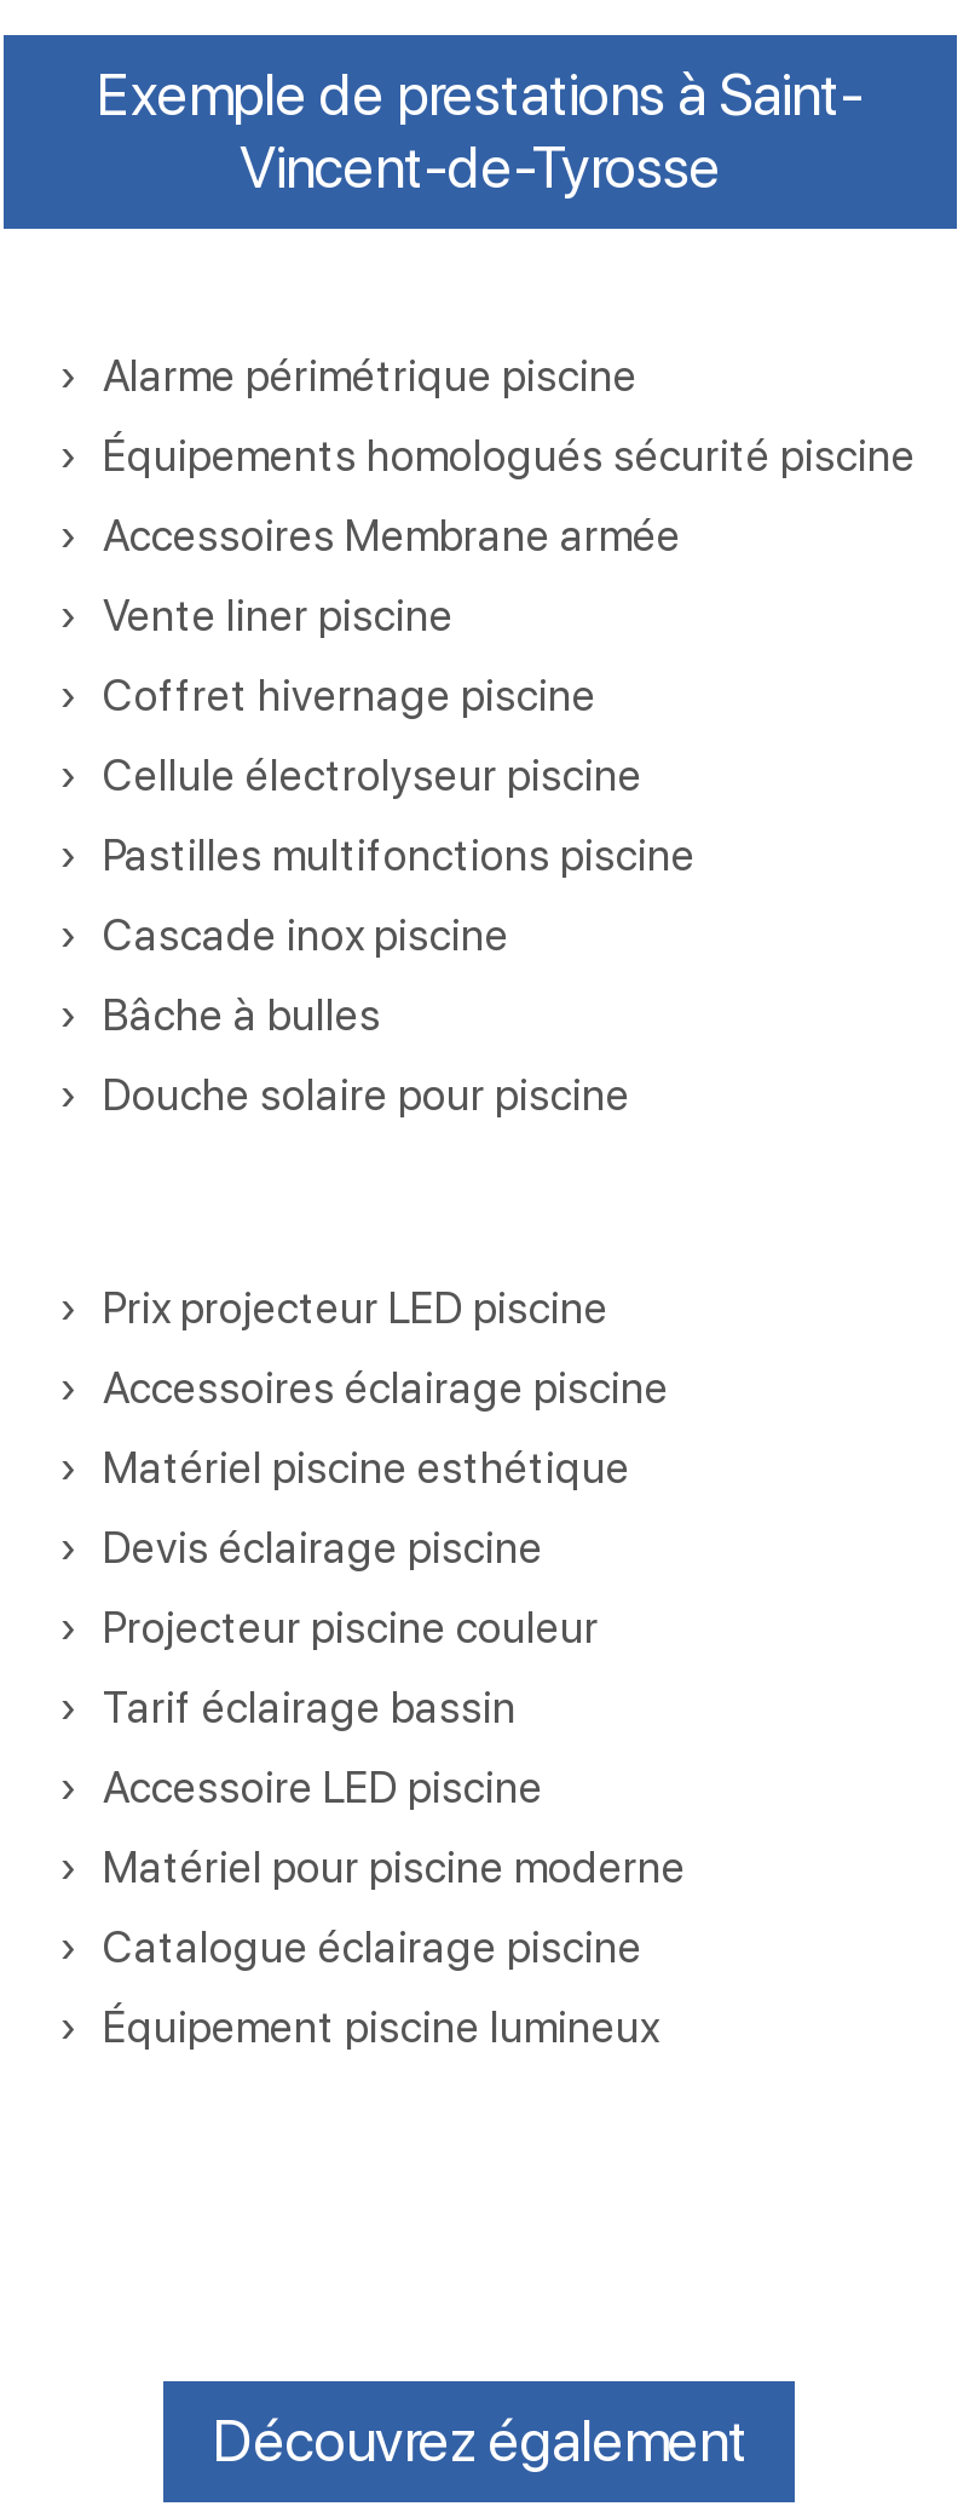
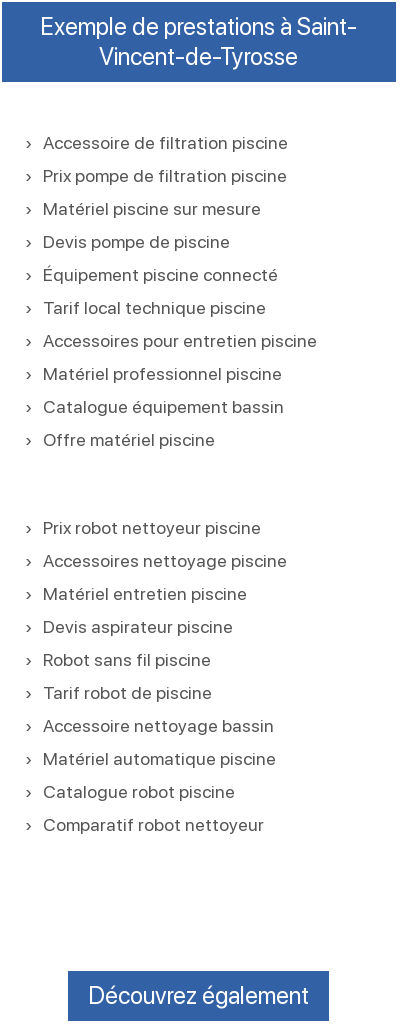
[103,350,637,400] Alarme périmétrique piscine -> [43,132,288,153] Accessoire de filtration piscine
[103,430,916,480] Équipements homologués sécurité piscine -> [43,165,287,186] Prix pompe de filtration piscine
[103,509,681,560] Accessoires Membrane armée -> [43,198,261,219] Matériel piscine sur mesure
[103,589,454,640] Vente liner piscine -> [43,231,230,252] Devis pompe de piscine
[103,669,596,720] Coffret hivernage piscine -> [43,264,278,285] Équipement piscine connecté
[103,749,642,800] Cellule électrolyseur piscine -> [43,297,266,318] Tarif local technique piscine
[103,829,696,880] Pastilles multifonctions piscine -> [43,330,317,351] Accessoires pour entretien piscine
[103,909,509,960] Cascade inox piscine -> [43,363,282,384] Matériel professionnel piscine
[103,989,381,1040] Bâche à bulles -> [43,396,284,417] Catalogue équipement bassin
[103,1069,630,1120] Douche solaire pour piscine -> [43,429,215,450] Offre matériel piscine
[103,1282,608,1333] Prix projecteur LED piscine -> [43,517,261,538] Prix robot nettoyeur piscine
[103,1362,669,1413] Accessoires éclairage piscine -> [43,550,287,571] Accessoires nettoyage piscine
[103,1442,630,1492] Matériel piscine esthétique -> [43,583,247,604] Matériel entretien piscine
[103,1521,543,1572] Devis éclairage piscine -> [43,616,233,637] Devis aspirateur piscine
[103,1601,599,1652] Projecteur piscine couleur -> [43,649,211,670] Robot sans fil piscine
[103,1681,517,1732] Tarif éclairage bassin -> [43,682,212,703] Tarif robot de piscine
[103,1761,543,1812] Accessoire LED piscine -> [43,715,274,736] Accessoire nettoyage bassin
[103,1841,686,1892] Matériel pour piscine moderne -> [43,748,276,769] Matériel automatique piscine
[103,1921,642,1972] Catalogue éclairage piscine -> [43,781,235,802] Catalogue robot piscine
[103,2001,659,2052] Équipement piscine lumineux -> [43,814,264,835] Comparatif robot nettoyeur

